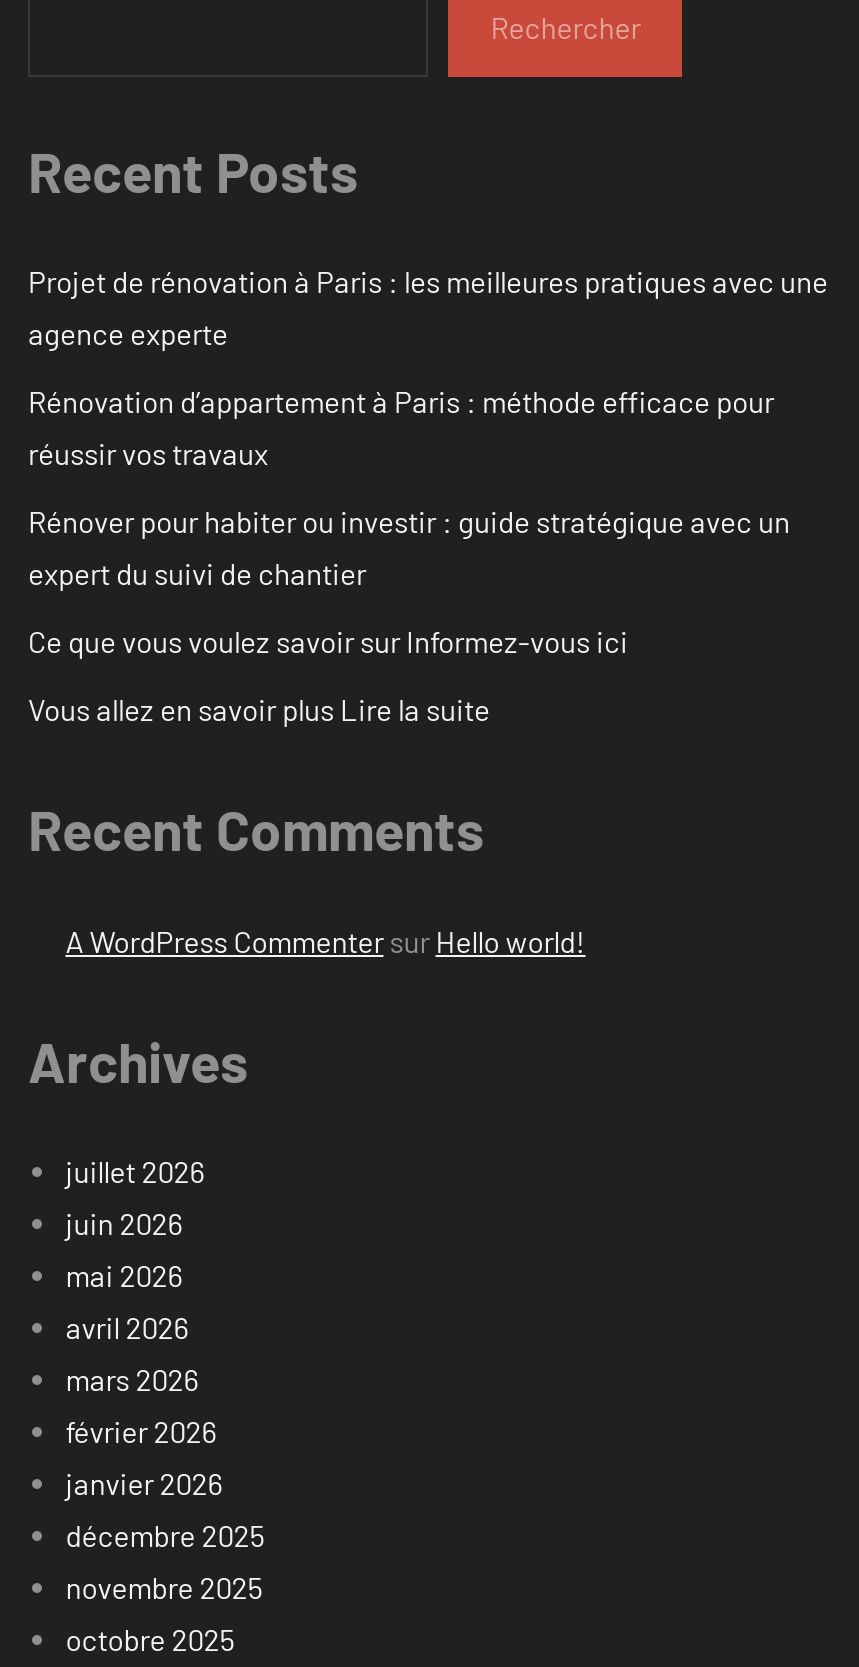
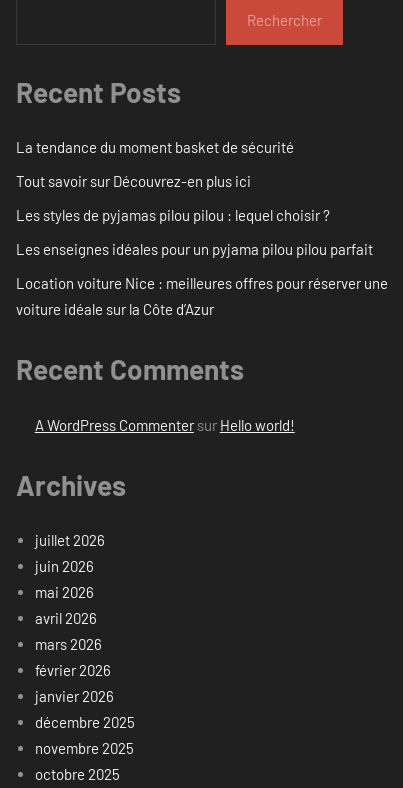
[28,264,828,352] Projet de rénovation à Paris : les meilleures pratiques avec une | agence experte -> [16,138,294,156] La tendance du moment basket de sécurité
[28,384,774,472] Rénovation d’appartement à Paris : méthode efficace pour | réussir vos travaux -> [16,172,251,190] Tout savoir sur Découvrez-en plus ici
[28,504,790,592] Rénover pour habiter ou investir : guide stratégique avec un | expert du suivi de chantier -> [16,206,330,224] Les styles de pyjamas pilou pilou : lequel choisir ?
[28,624,628,660] Ce que vous voulez savoir sur Informez-vous ici -> [16,240,373,258] Les enseignes idéales pour un pyjama pilou pilou parfait
[28,692,490,728] Vous allez en savoir plus Lire la suite -> [16,274,388,318] Location voiture Nice : meilleures offres pour réserver une | voiture idéale sur la Côte d’Azur

